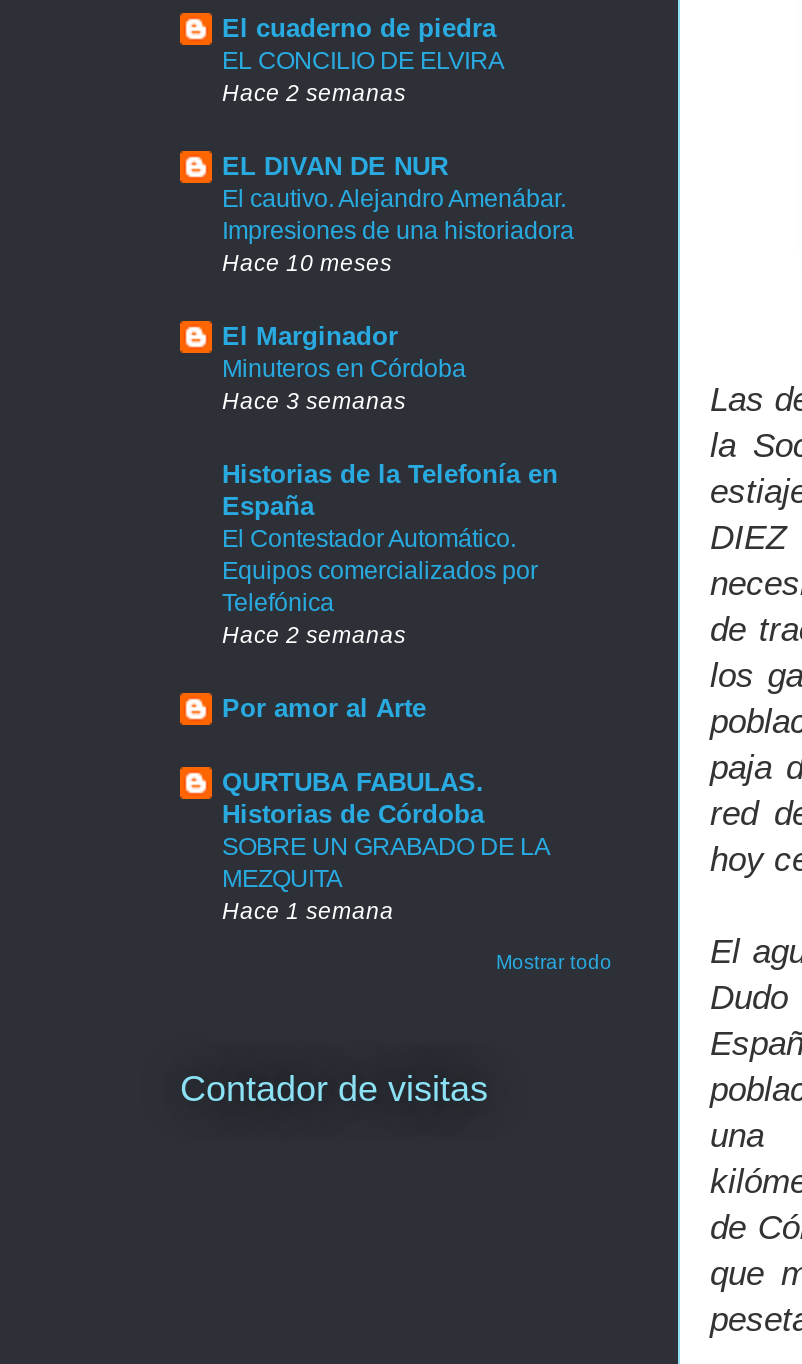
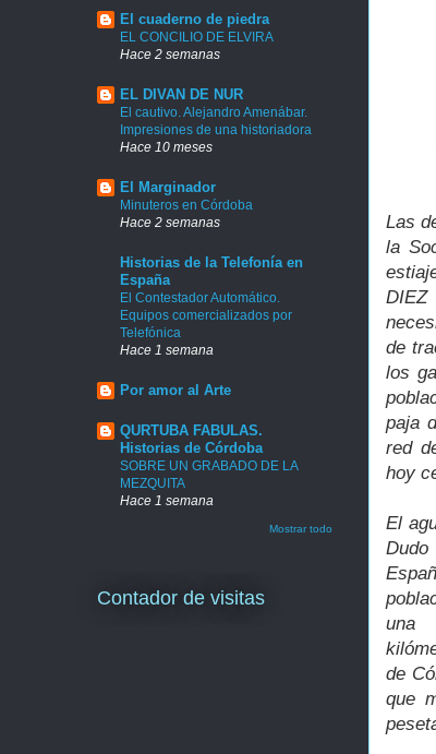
[222,386,406,412] Hace 3 semanas -> [120,215,220,229] Hace 2 semanas
[222,620,406,646] Hace 2 semanas -> [120,342,214,356] Hace 1 semana

